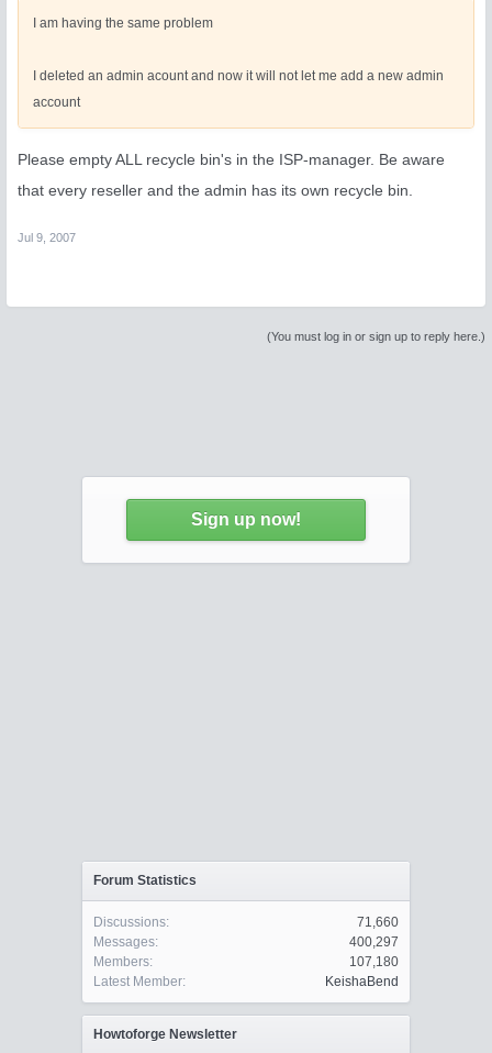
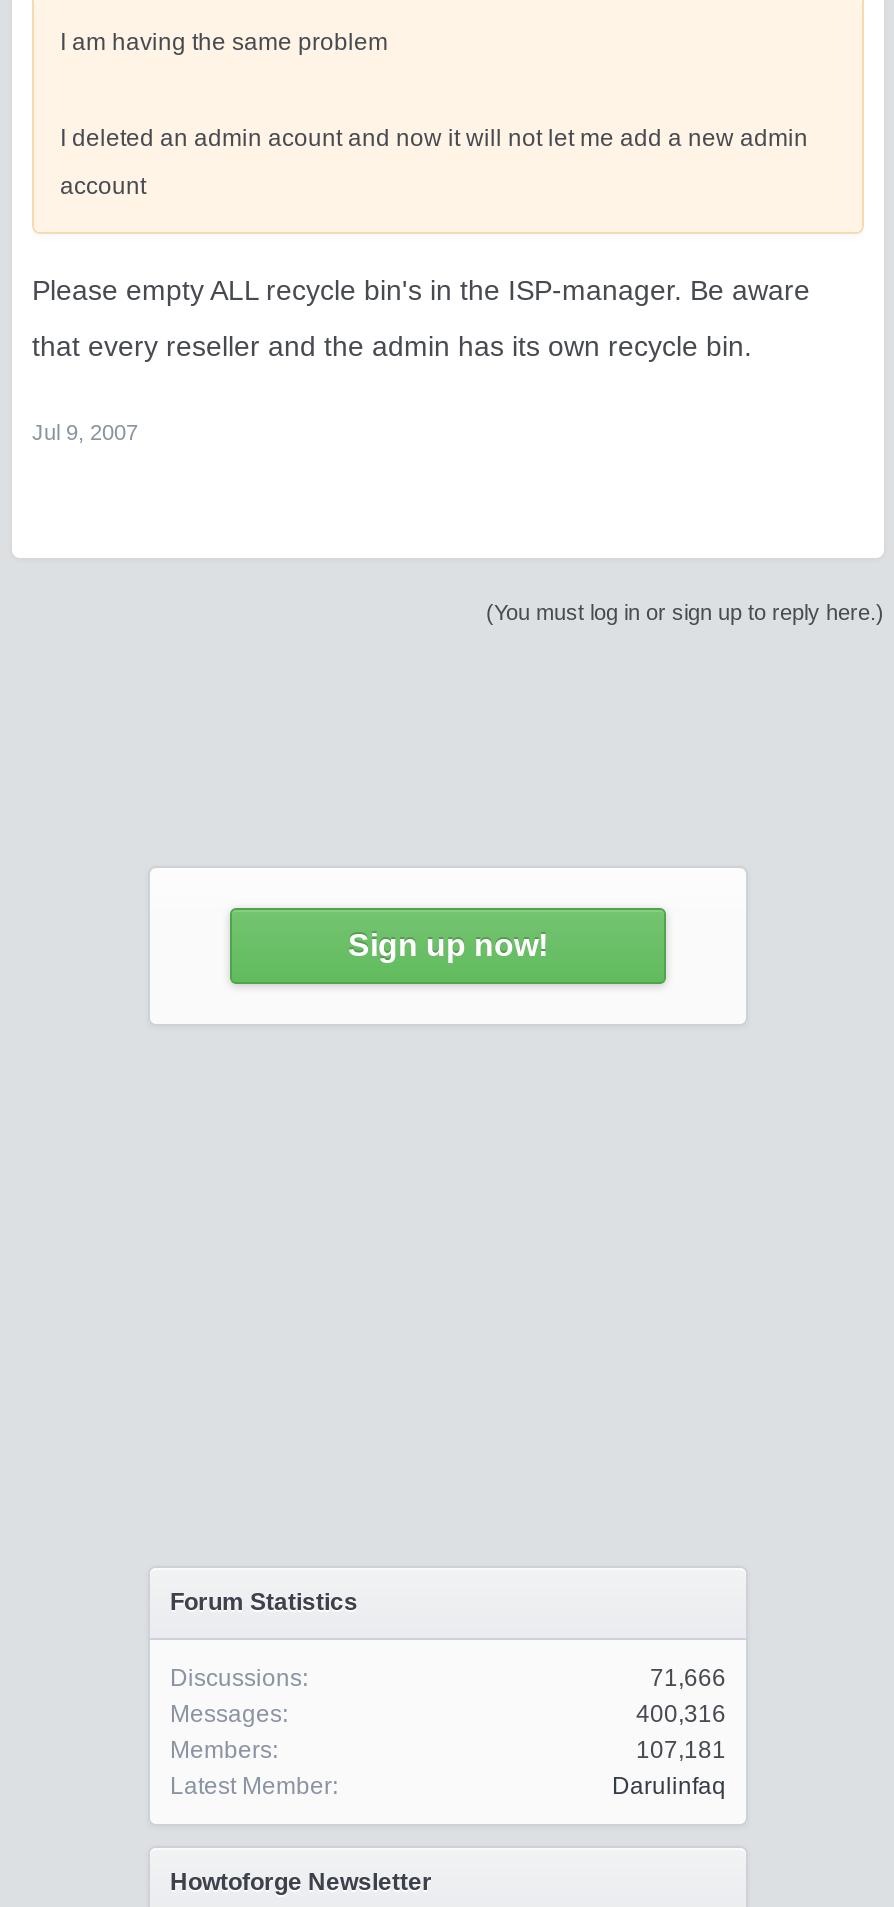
[357,915,399,930] 71,660 -> [650,1664,726,1692] 71,666
[349,934,399,950] 400,297 -> [636,1700,726,1728] 400,316
[349,954,399,969] 107,180 -> [636,1736,726,1764] 107,181
[325,974,399,989] KeishaBend -> [612,1772,726,1800] Darulinfaq

